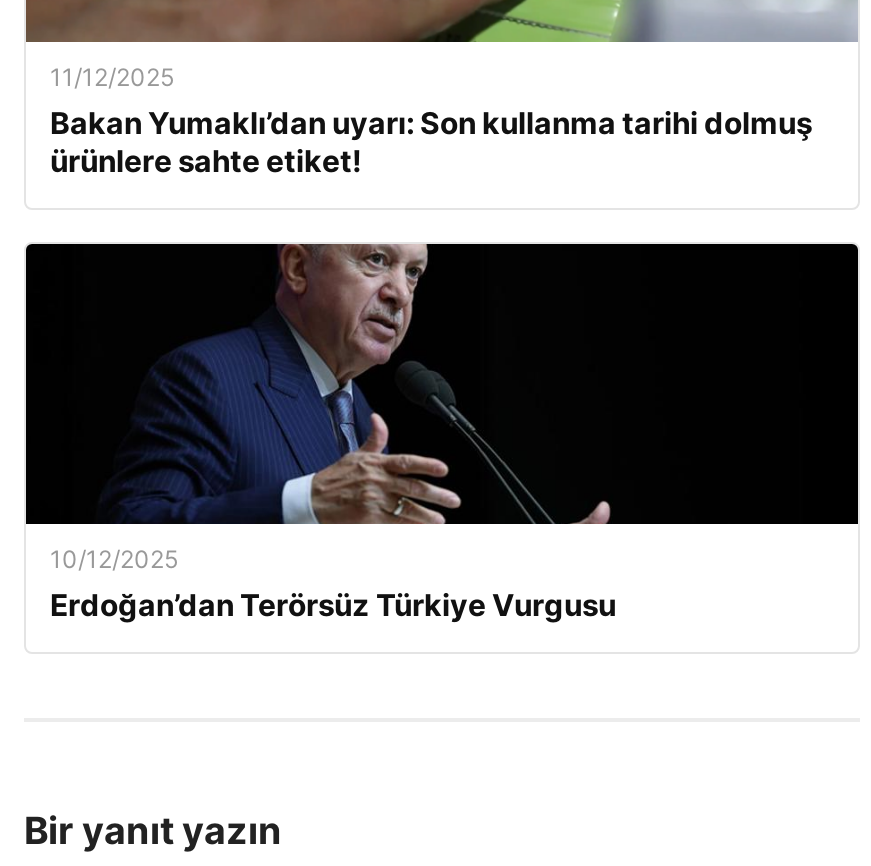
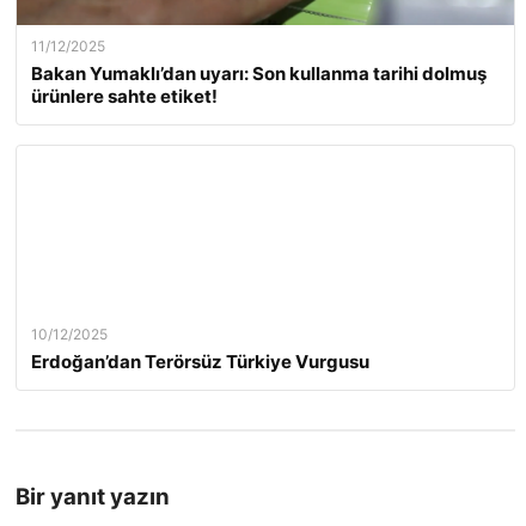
[24,242,860,526] [image] -> none

